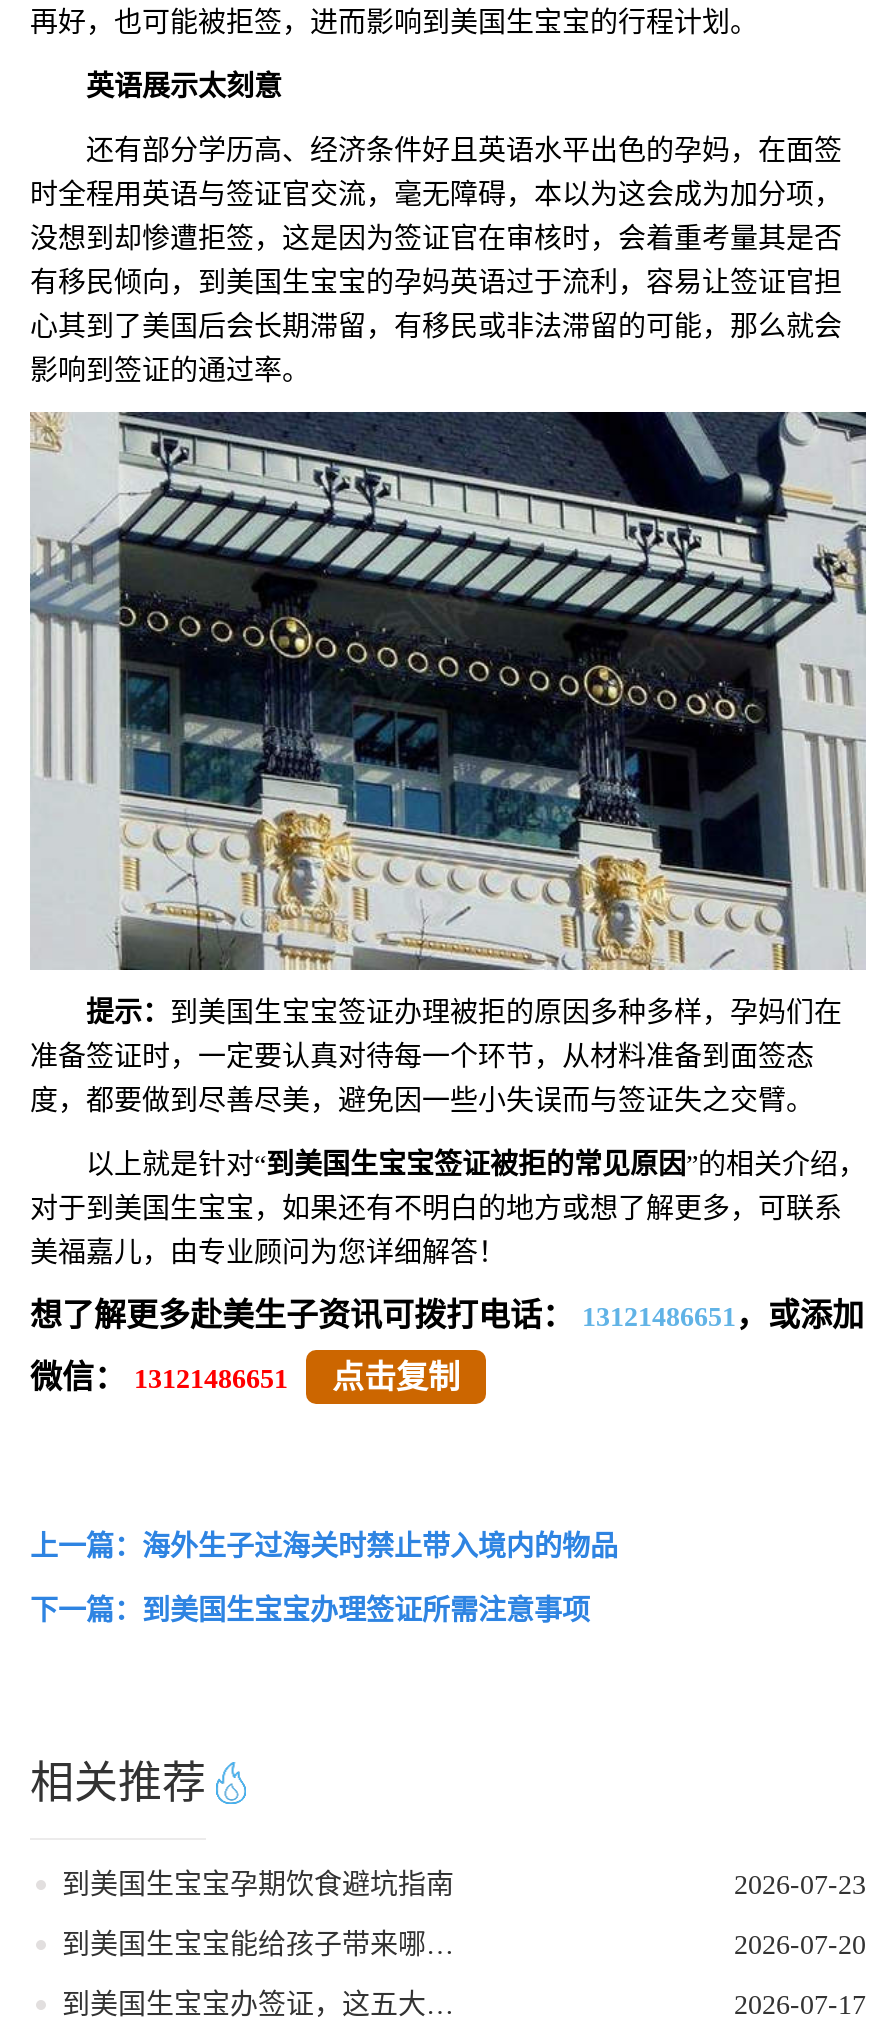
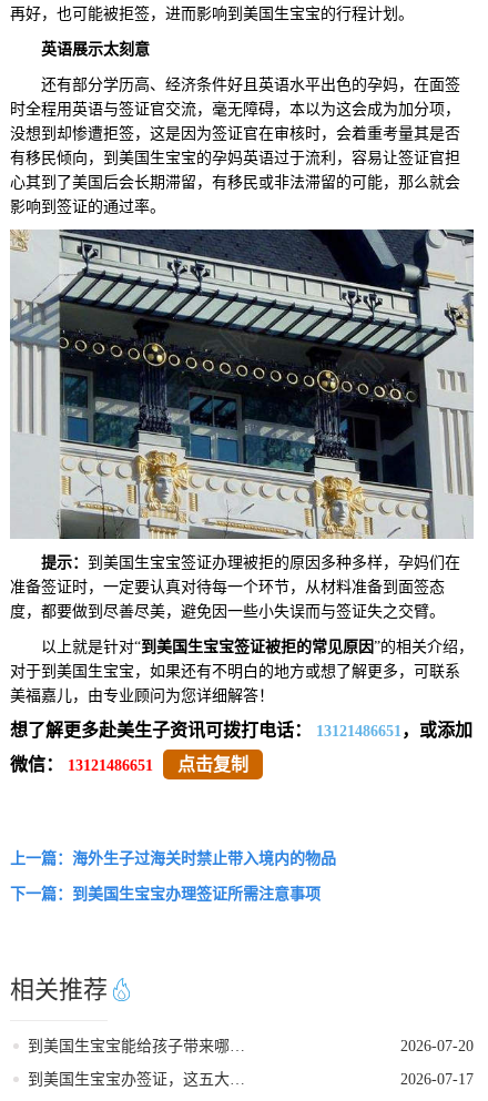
[62,1870,866,1900] 到美国生宝宝孕期饮食避坑指南 | 2026-07-23 -> none

